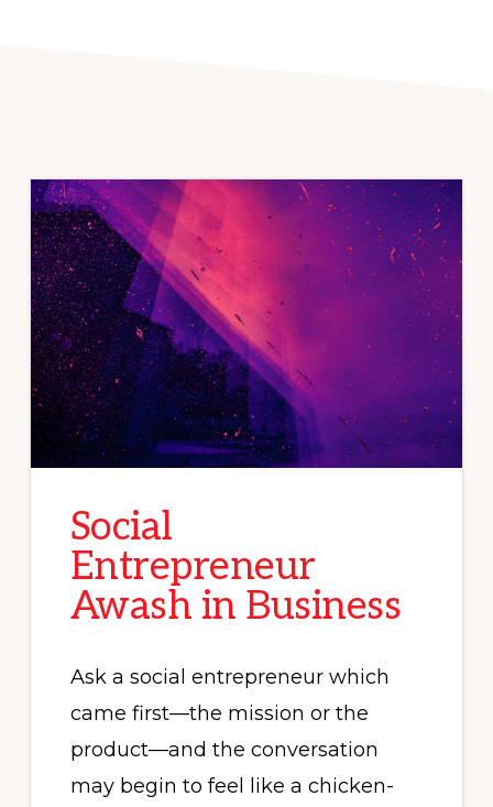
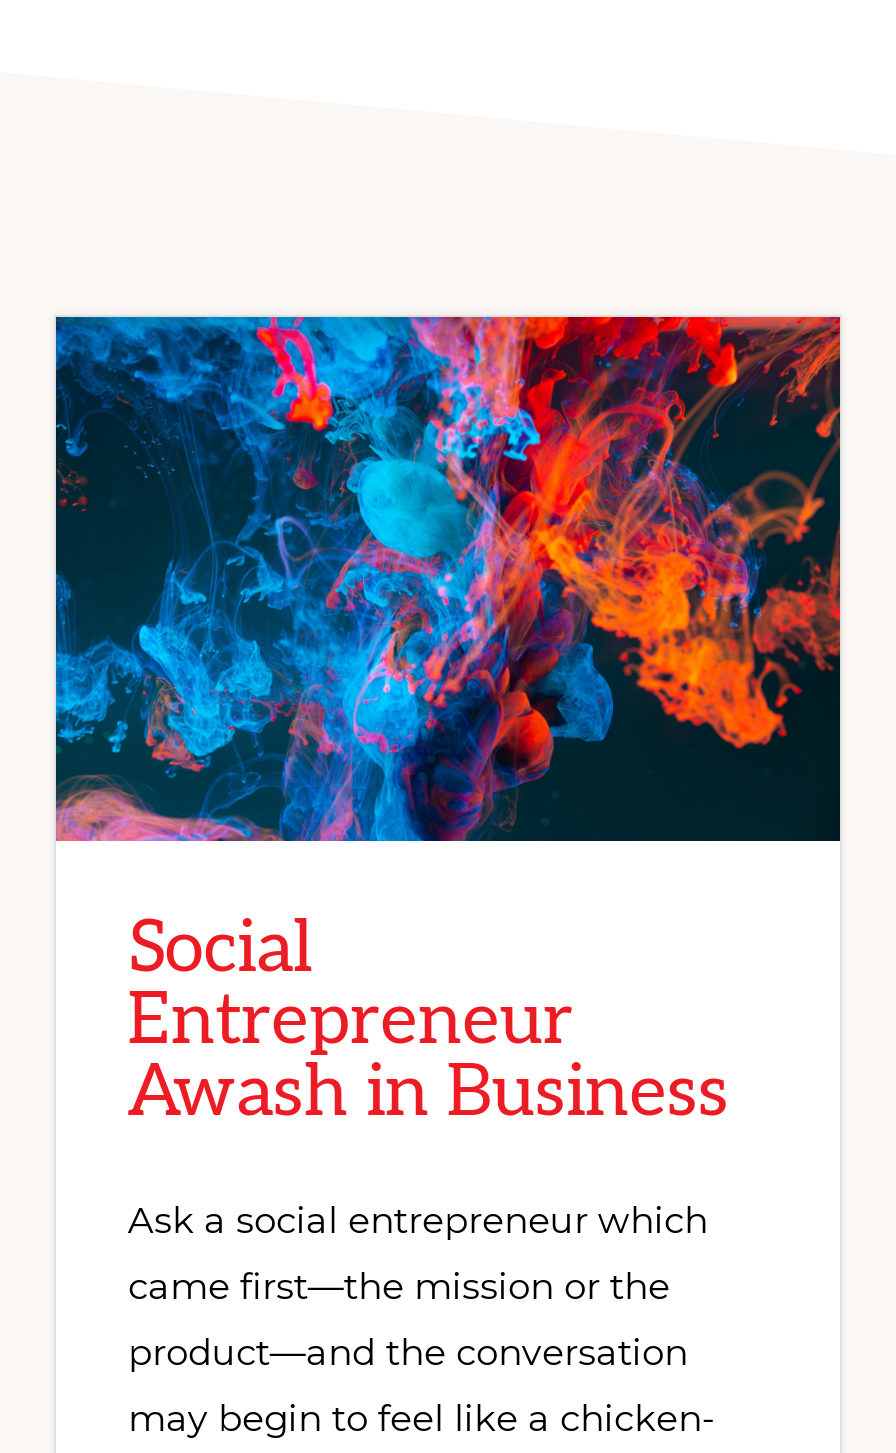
[30,178,463,469] [image] -> [54,315,842,843] [image]

